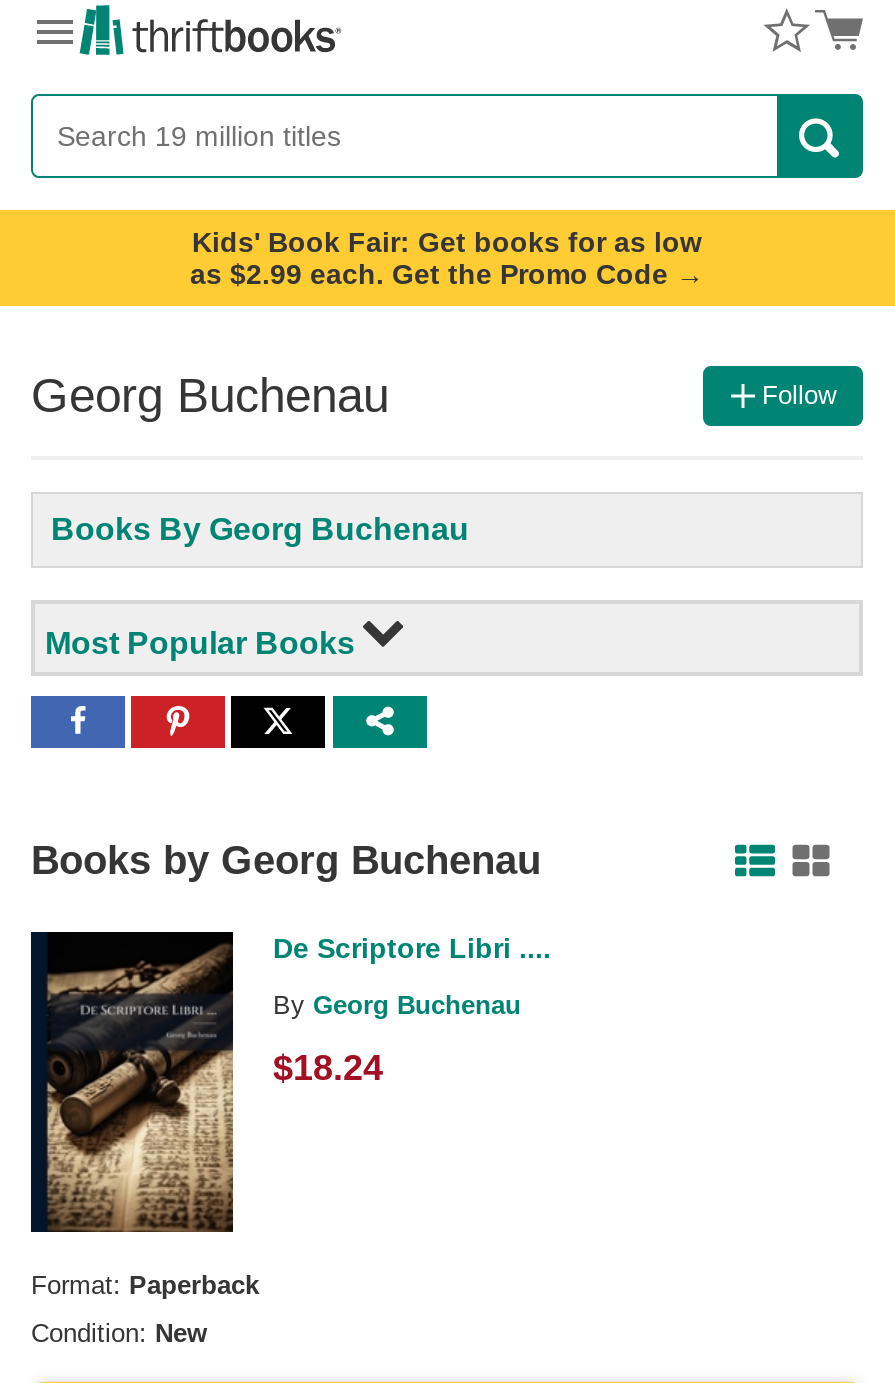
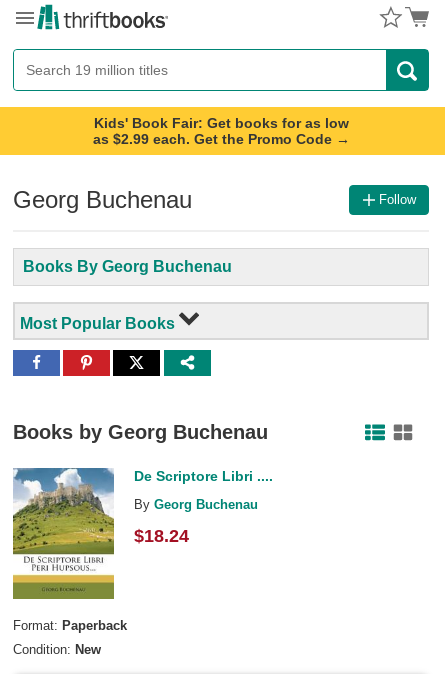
[29,930,235,1234] [image] -> [12,467,115,599] [image]

